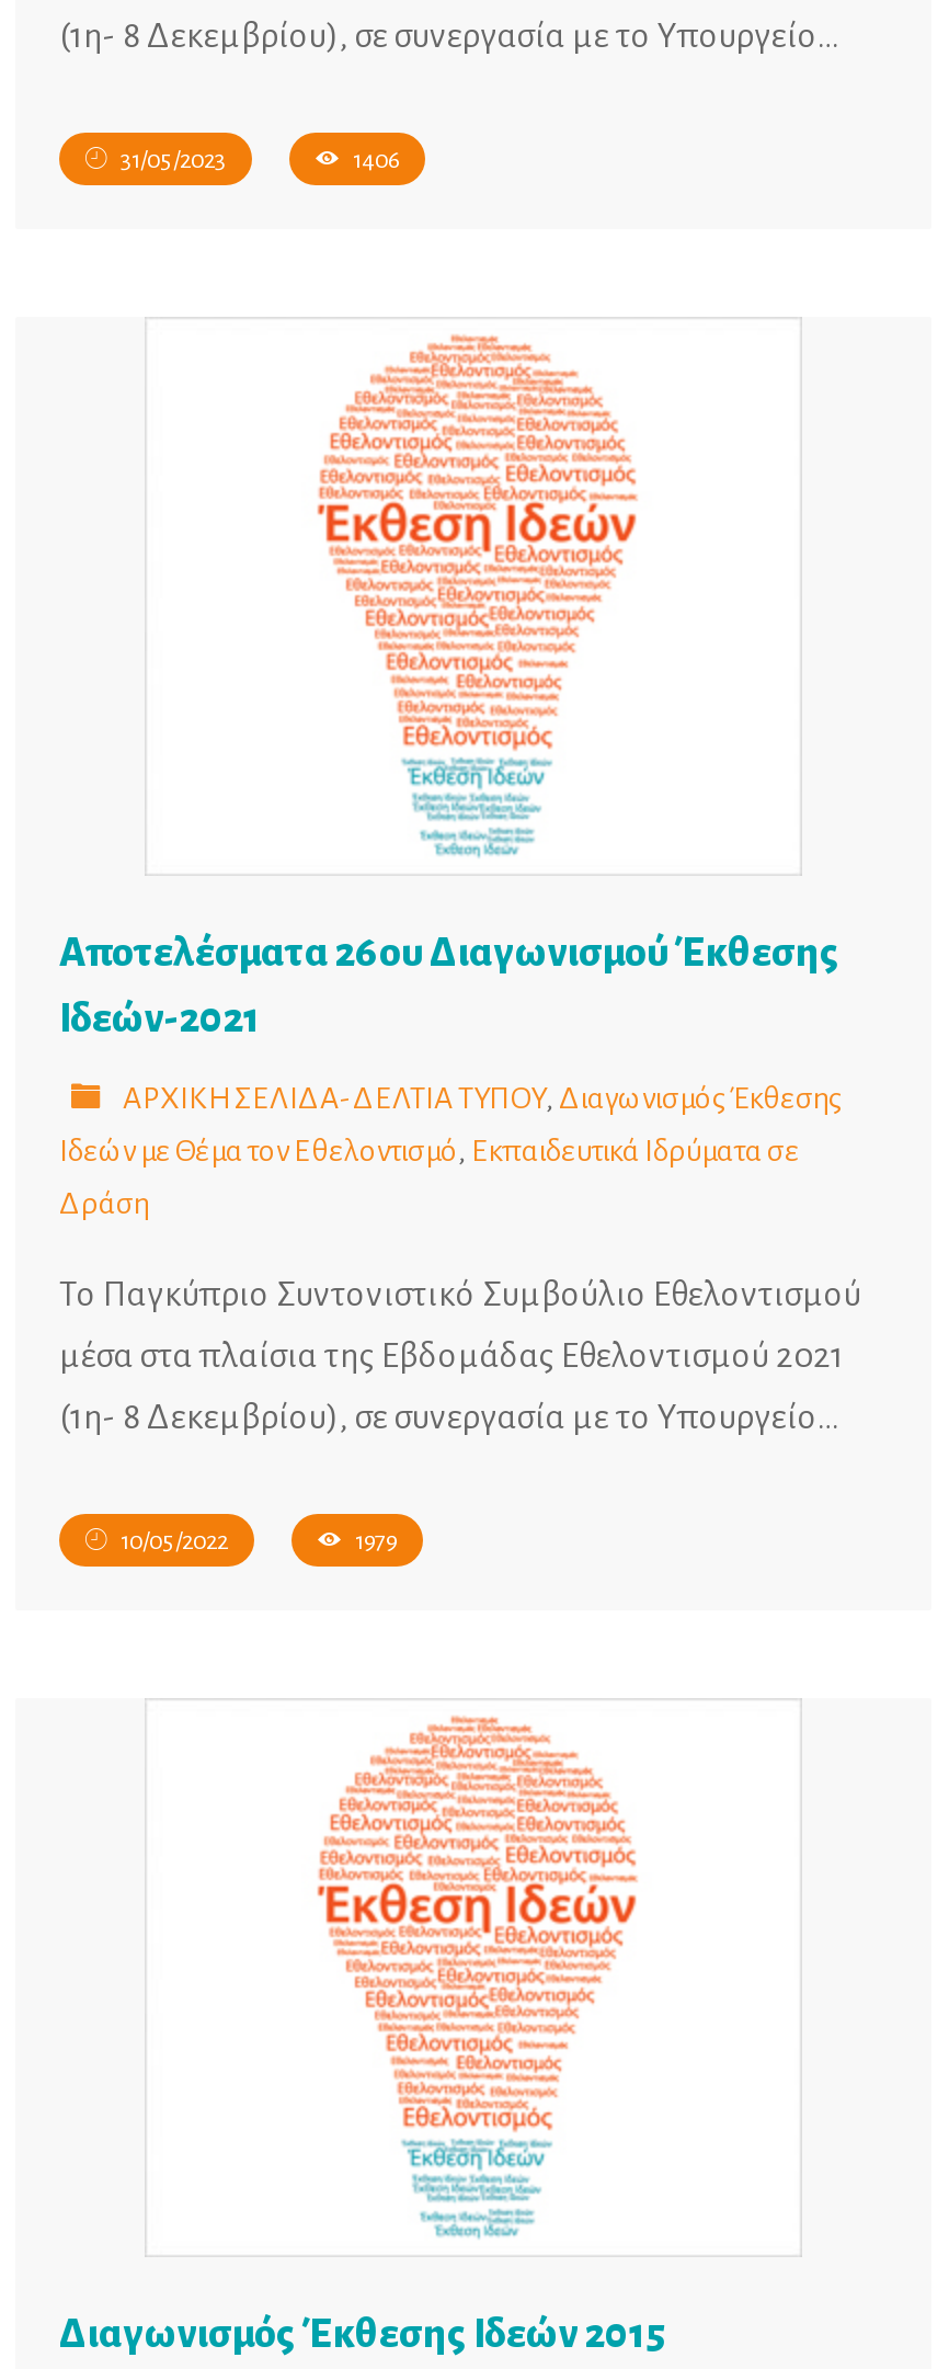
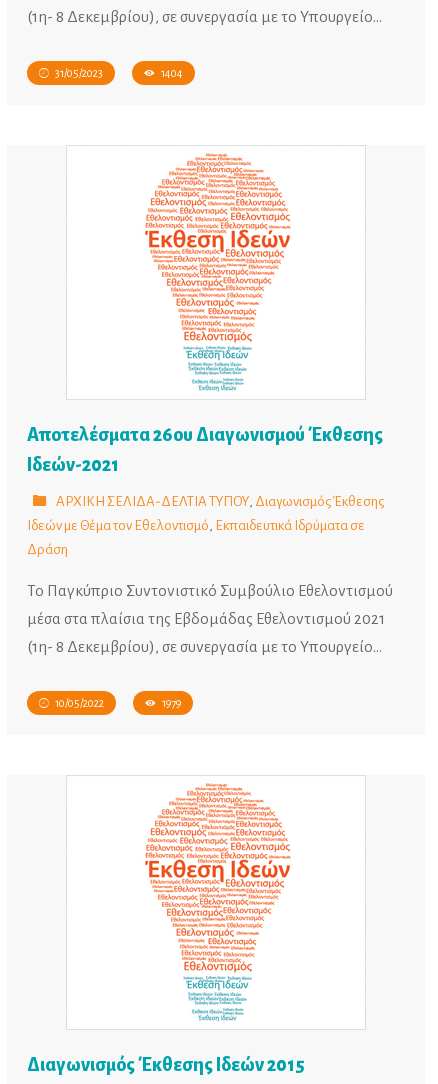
[348,146,399,172] 1406 -> [159,67,183,79] 1404

